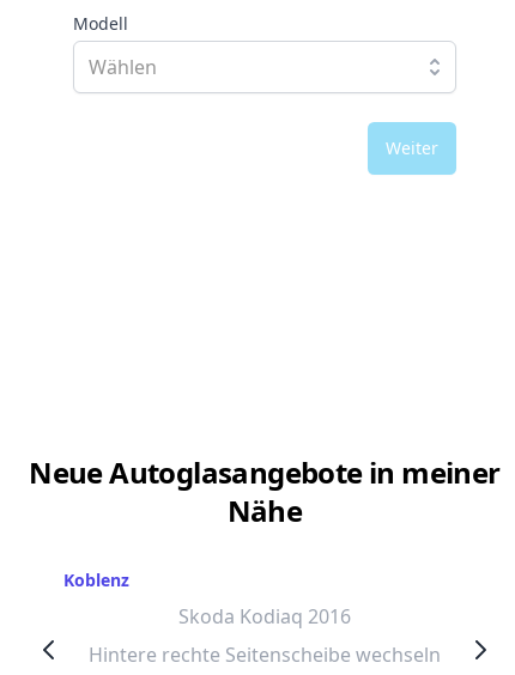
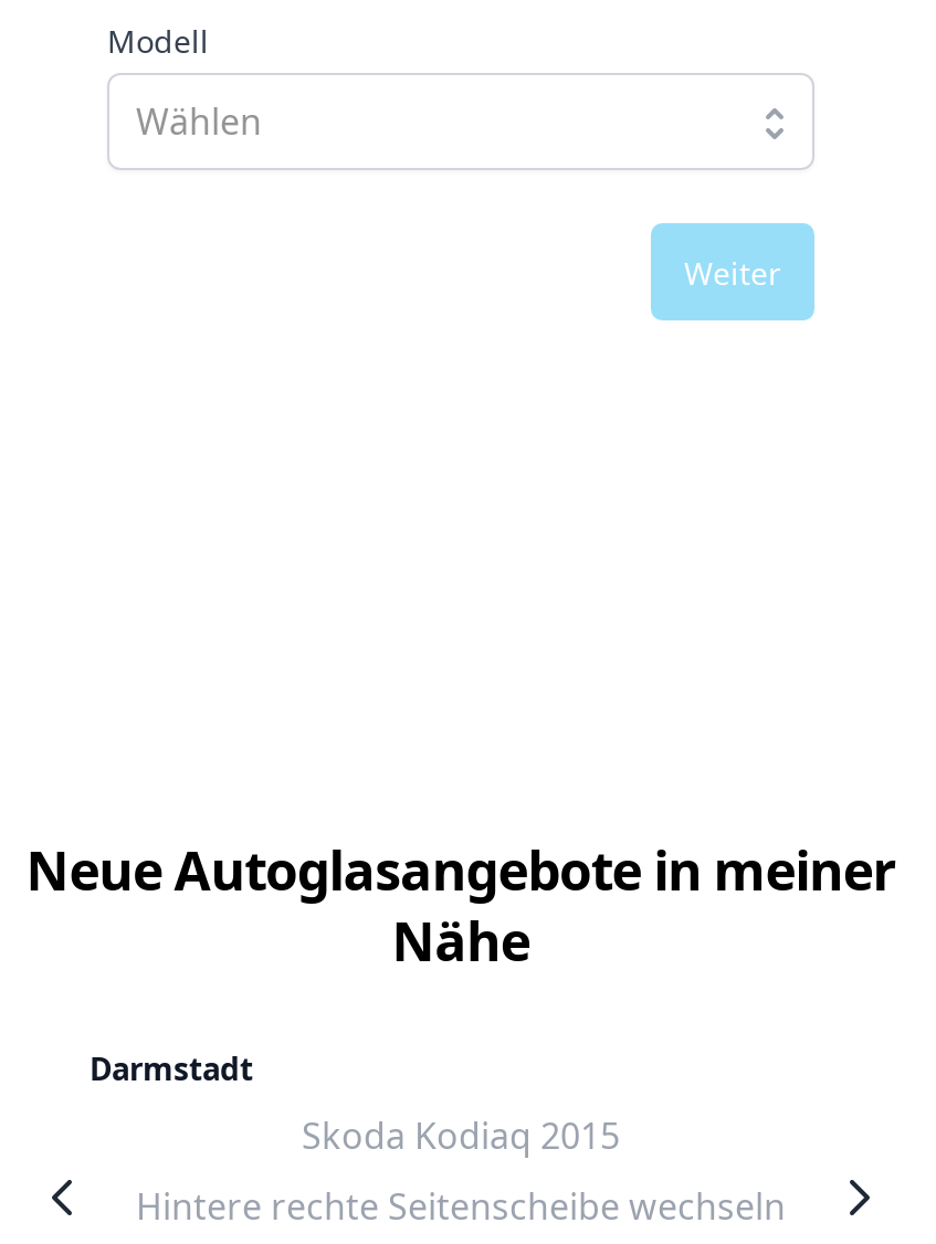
[63,568,129,591] Koblenz -> [90,1048,253,1090] Darmstadt
[178,603,351,629] Skoda Kodiaq 2016 -> [302,1112,620,1160] Skoda Kodiaq 2015

